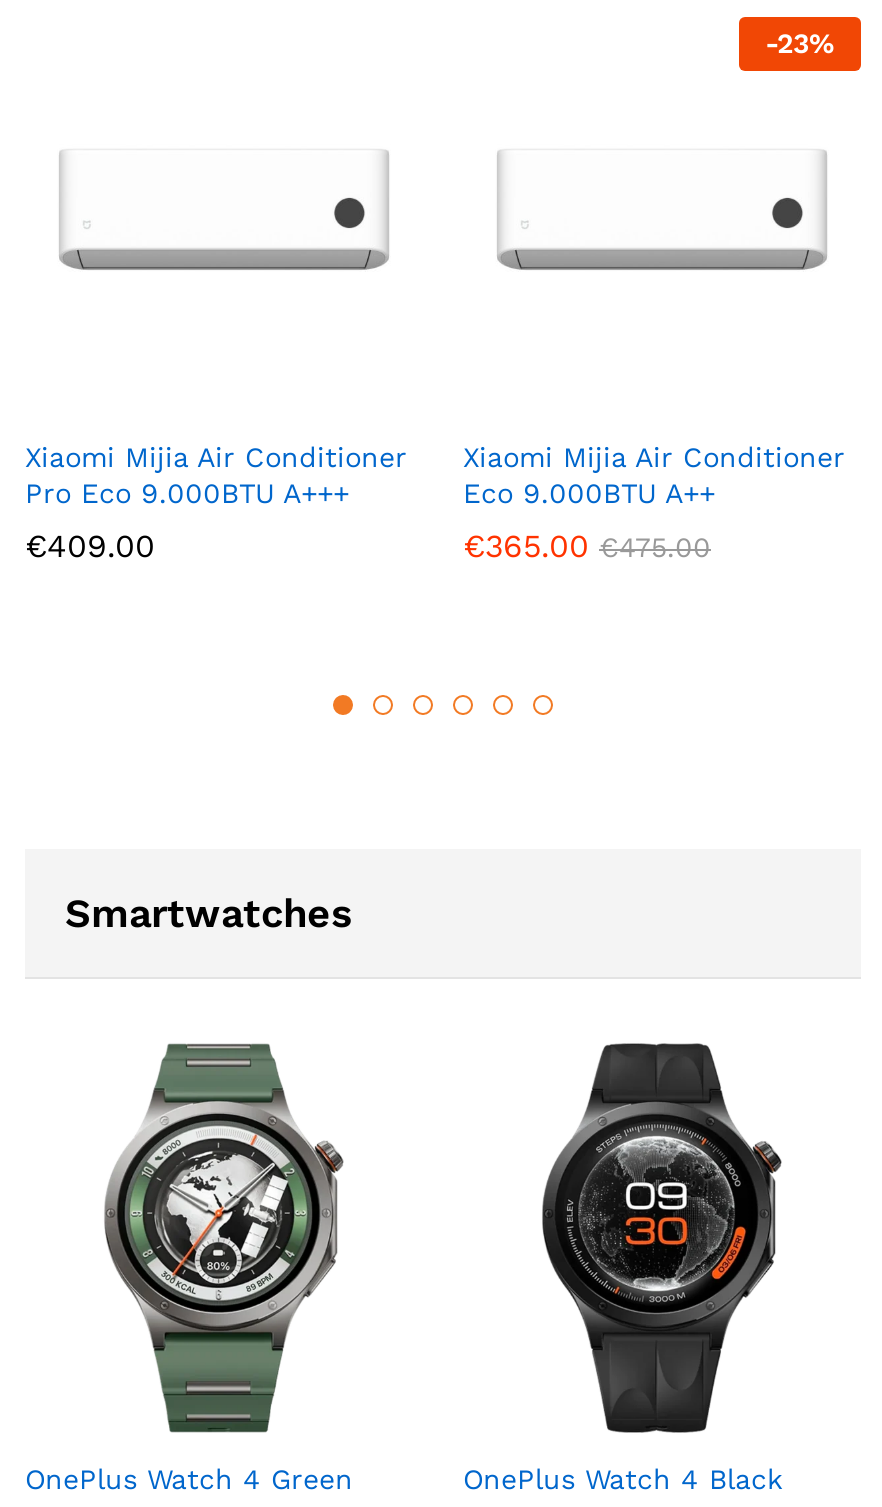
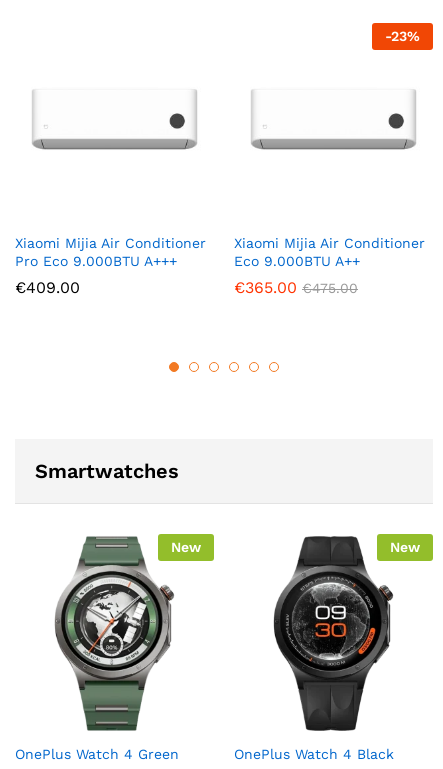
none -> [171,539,201,555] New
none -> [390,539,420,555] New

